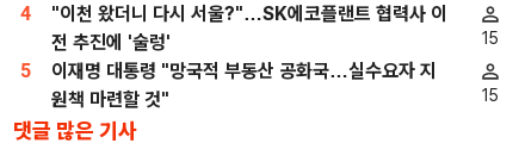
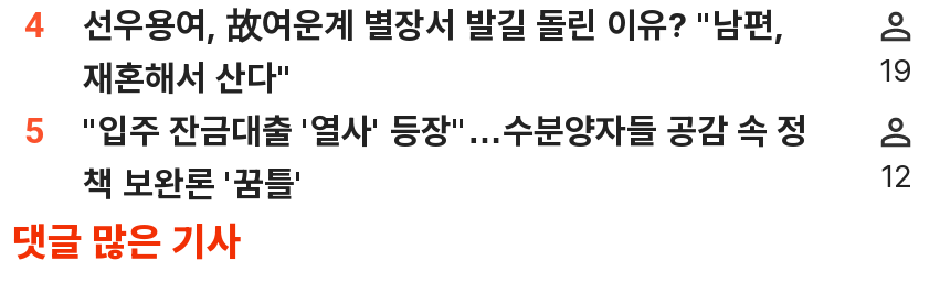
[51,2,499,54] "이천 왔더니 다시 서울?"…SK에코플랜트 협력사 이 | 전 추진에 '술렁' | 15 -> [83,4,912,99] 선우용여, 故여운계 별장서 발길 돌린 이유? "남편, | 재혼해서 산다" | 19
[51,60,499,111] 이재명 대통령 "망국적 부동산 공화국…실수요자 지 | 원책 마련할 것" | 15 -> [83,110,910,205] "입주 잔금대출 '열사' 등장"…수분양자들 공감 속 정 | 책 보완론 '꿈틀' | 12

